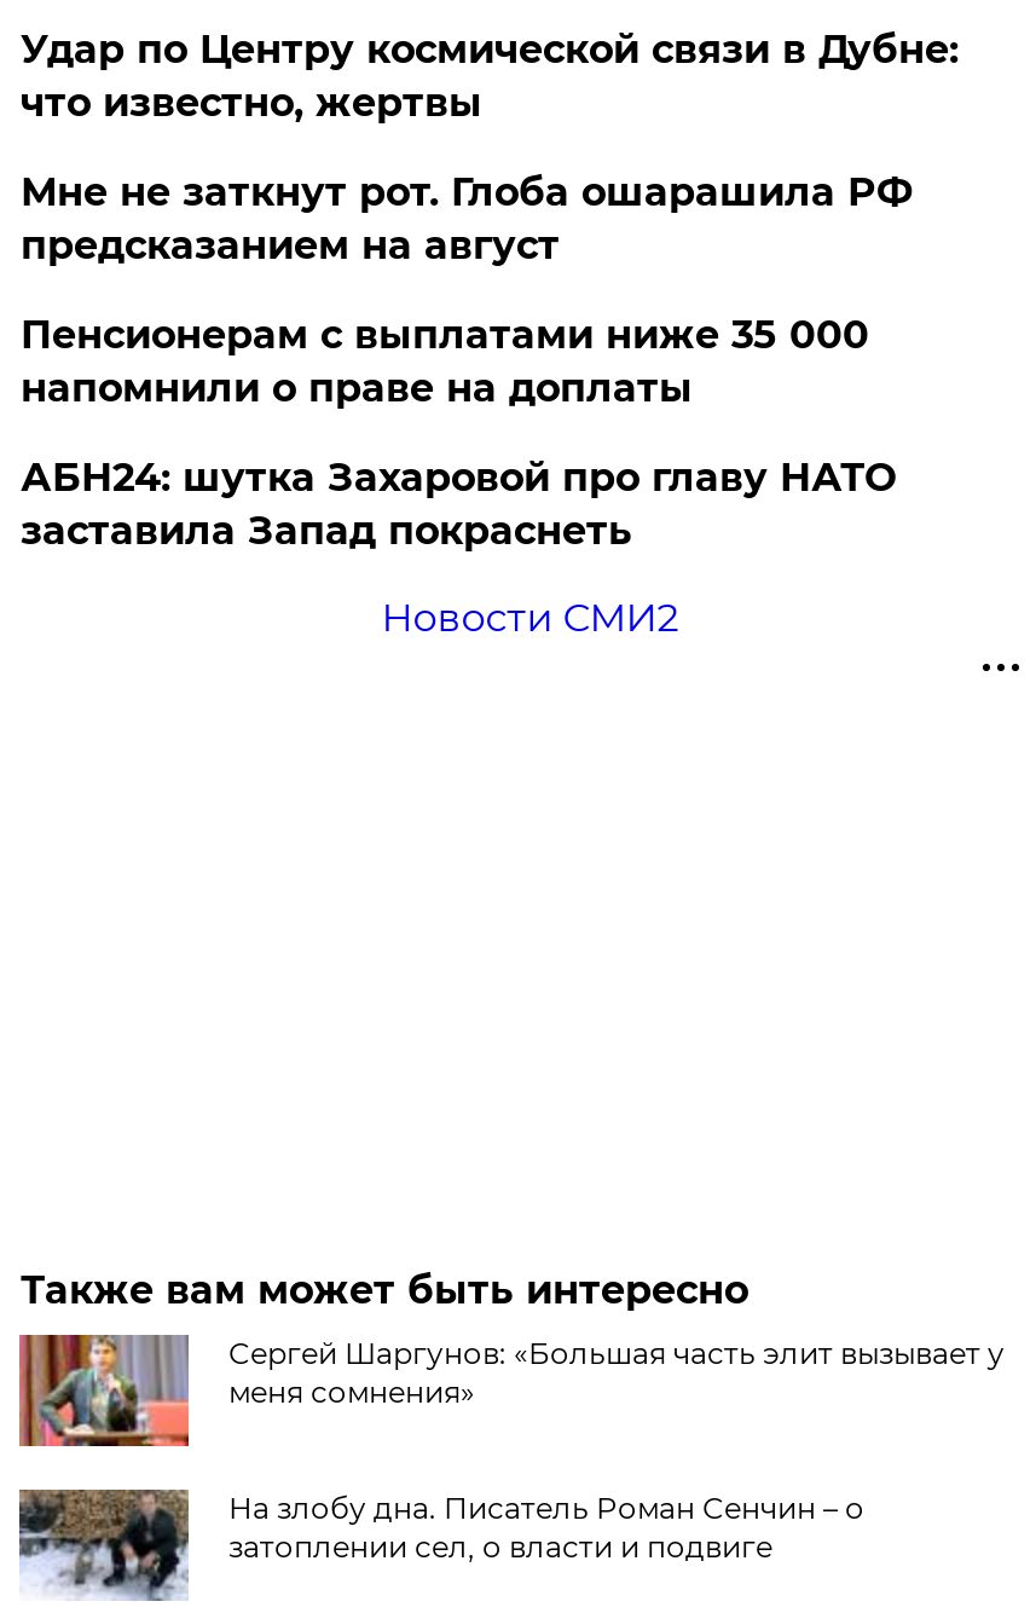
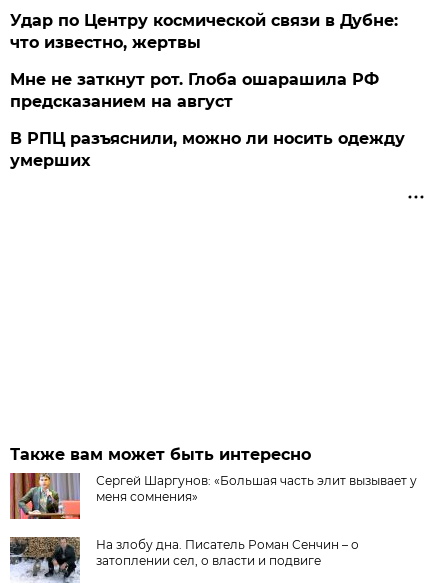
[20,312,896,641] Пенсионерам с выплатами ниже 35 000 | напомнили о праве на доплаты | АБН24: шутка Захаровой про главу НАТО | заставила Запад покраснеть | Новости СМИ2 -> [10,129,405,170] В РПЦ разъяснили, можно ли носить одежду | умерших

